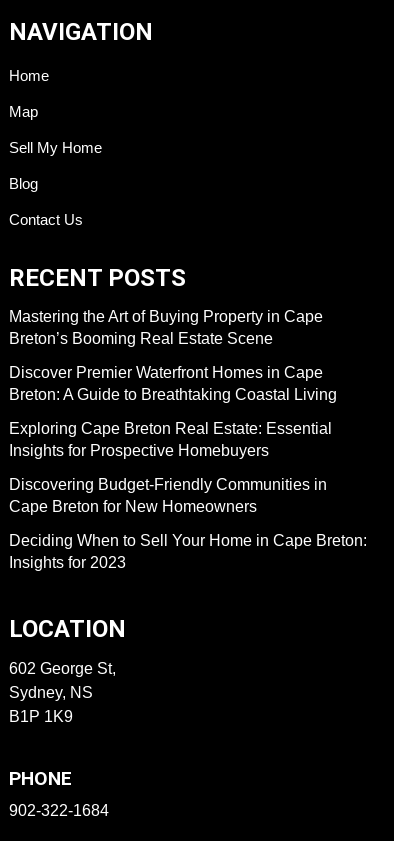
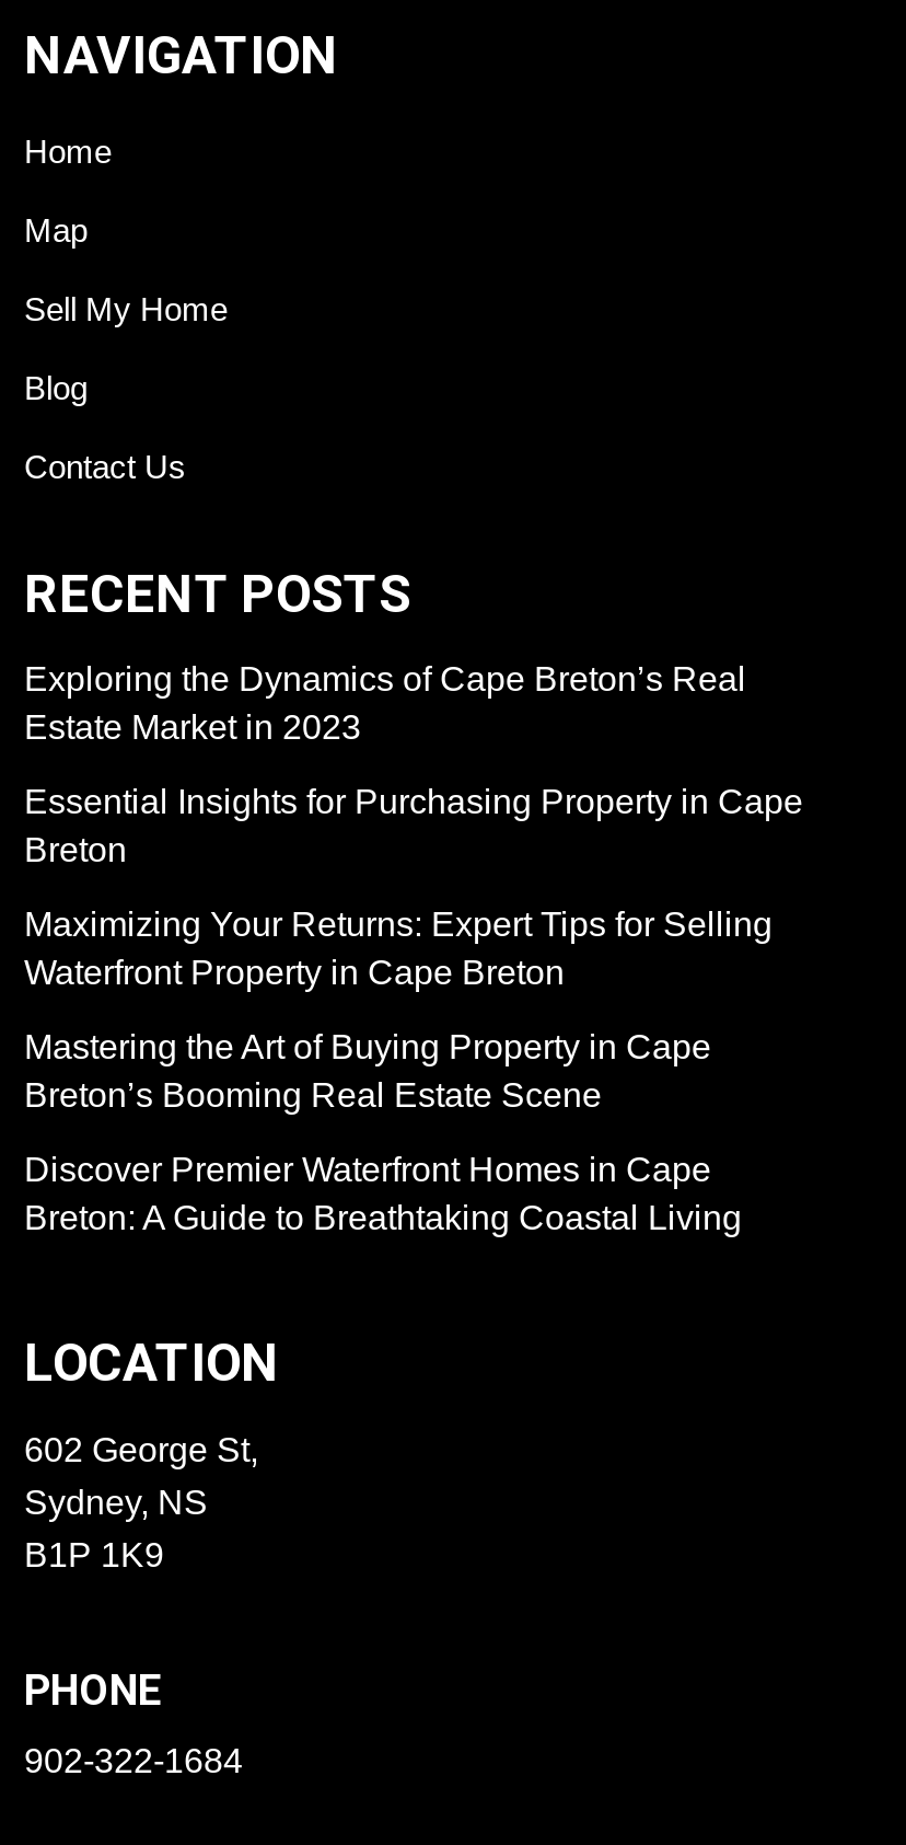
none -> [24,661,803,992] Exploring the Dynamics of Cape Breton’s Real | Estate Market in 2023 | Essential Insights for Purchasing Property in Cape | Breton | Maximizing Your Returns: Expert Tips for Selling | Waterfront Property in Cape Breton
moved [9,308,337,403] -> [24,1029,742,1237]: Mastering the Art of Buying Property in Cape | Breton’s Booming Real Estate Scene | Discover Premier Waterfront Homes in Cape | Breton: A Guide to Breathtaking Coastal Living
[9,420,367,571] Exploring Cape Breton Real Estate: Essential | Insights for Prospective Homebuyers | Discovering Budget-Friendly Communities in | Cape Breton for New Homeowners | Deciding When to Sell Your Home in Cape Breton: | Insights for 2023 -> none

